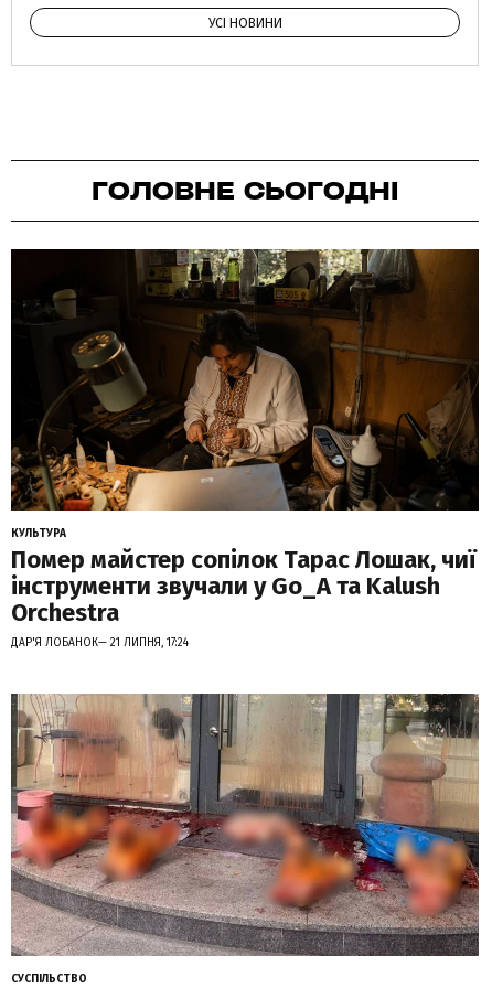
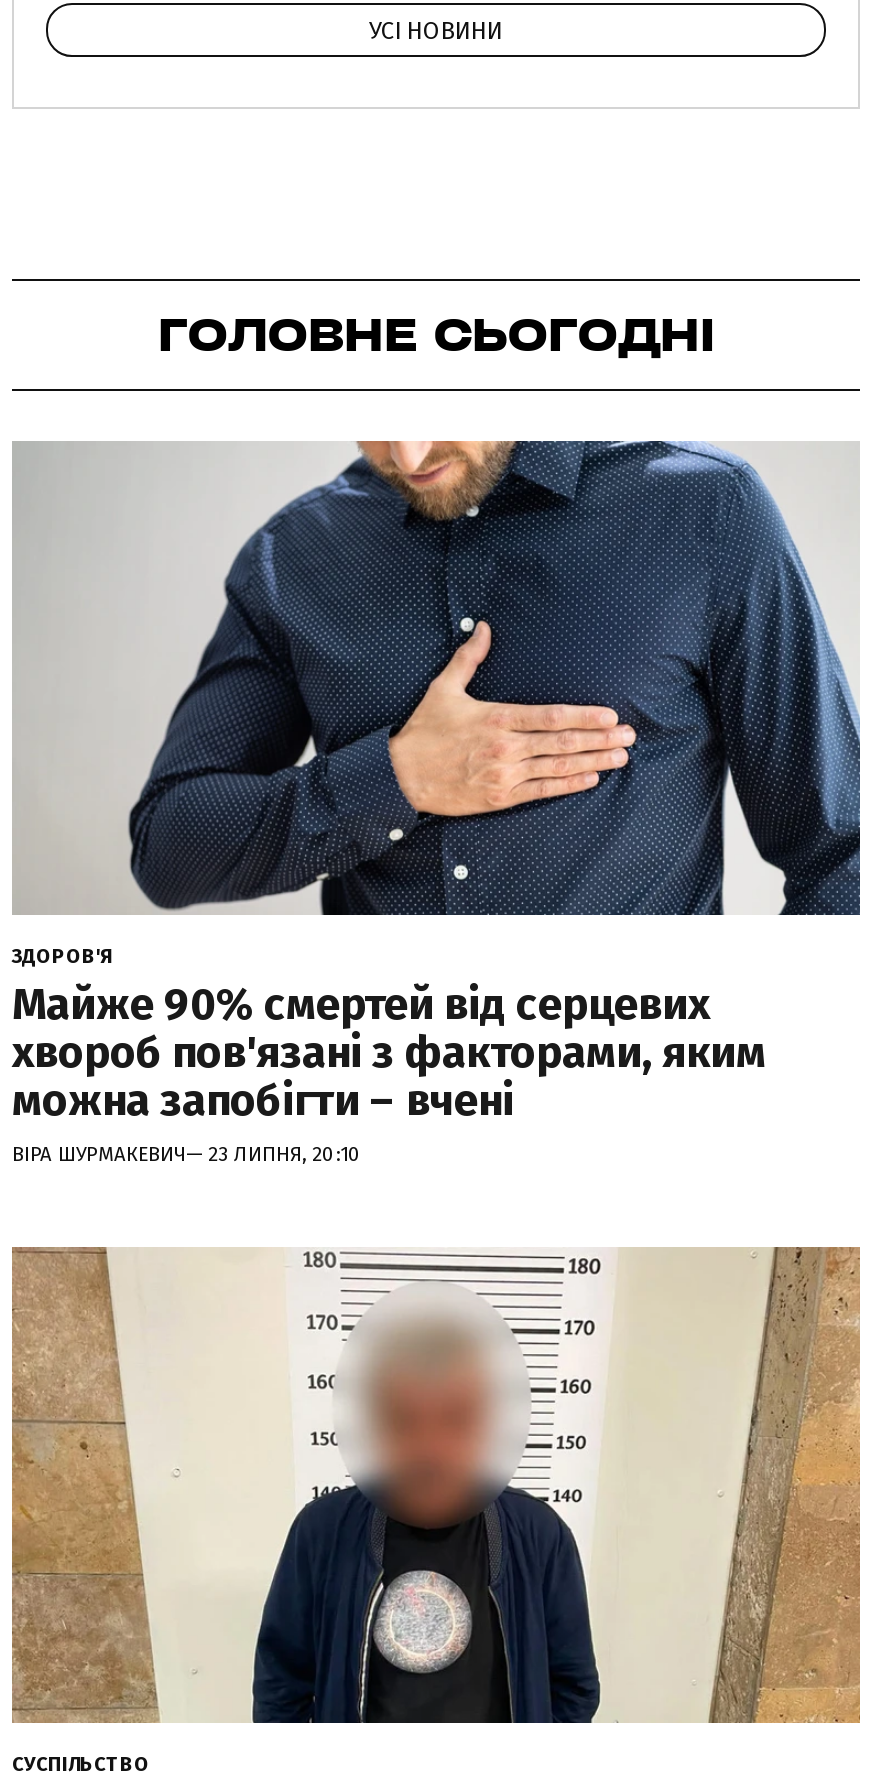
[10,248,480,650] [image] | КУЛЬТУРА | Помер майстер сопілок Тарас Лошак, чиї | інструменти звучали у Go_A та Kalush | Orchestra | ДАР'Я ЛОБАНОК— 21 ЛИПНЯ, 17:24 -> [12,439,862,1168] [image] | ЗДОРОВ'Я | Майже 90% смертей від серцевих | хвороб пов'язані з факторами, яким | можна запобігти – вчені | ВІРА ШУРМАКЕВИЧ— 23 ЛИПНЯ, 20:10
[10,692,480,957] [image] -> [10,1245,862,1725] [image]

